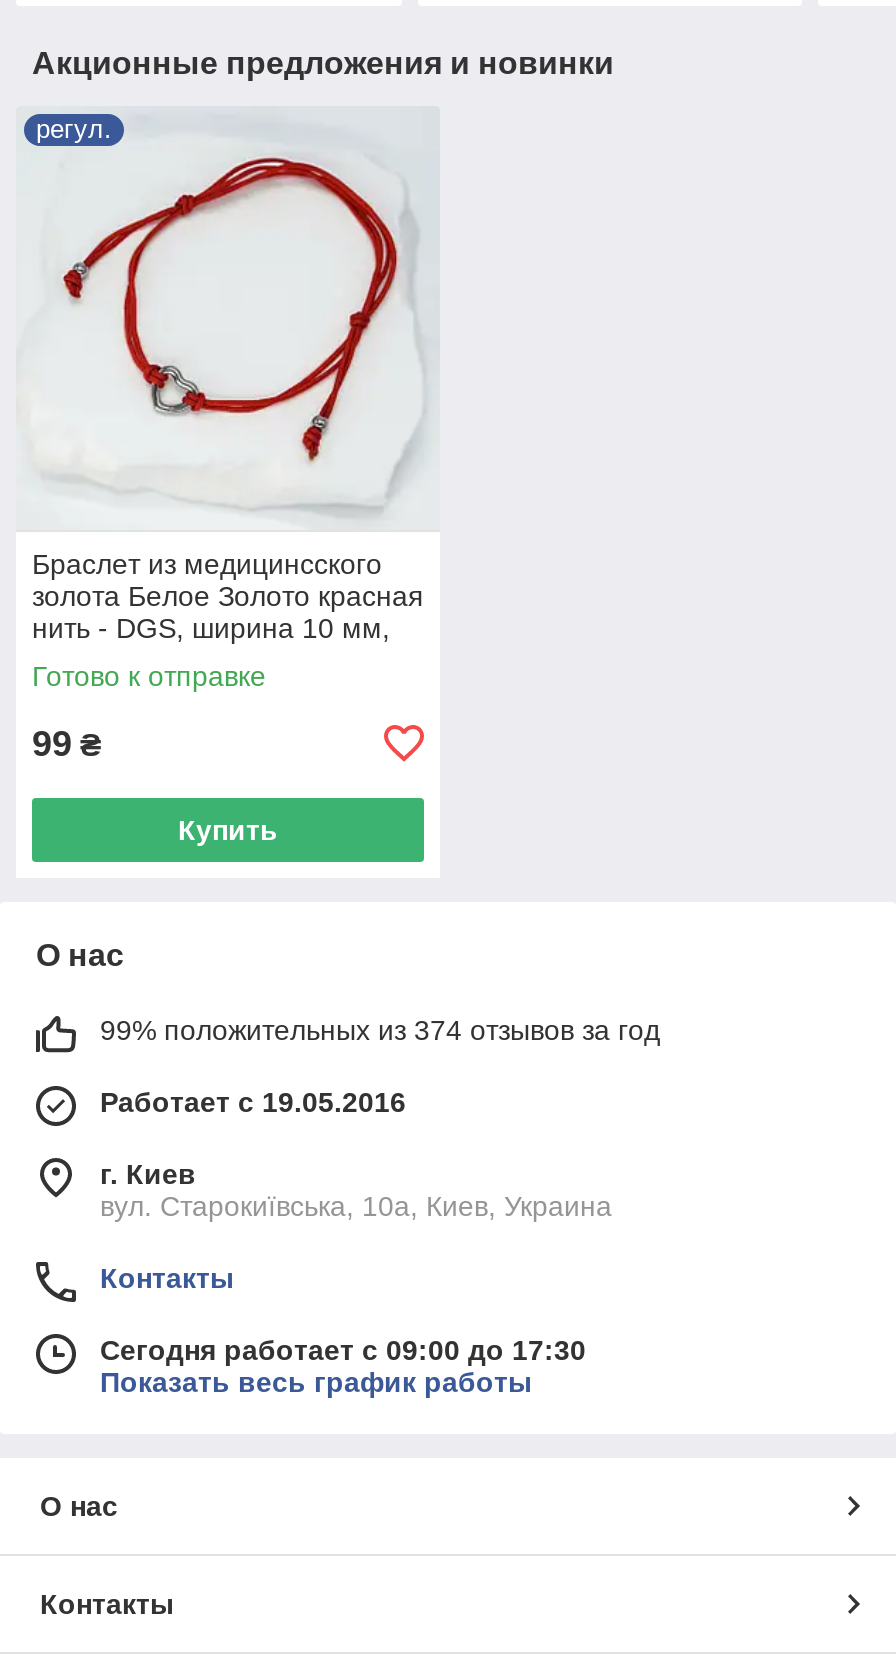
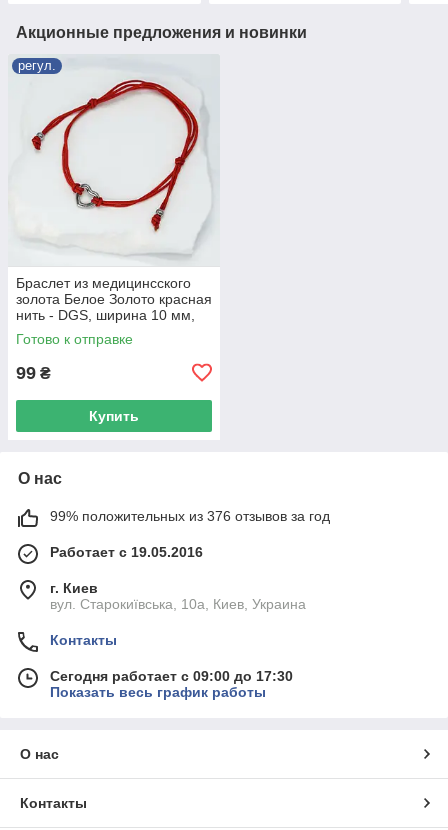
[100,1014,660,1046] 99% положительных из 374 отзывов за год -> [50,508,330,524] 99% положительных из 376 отзывов за год

